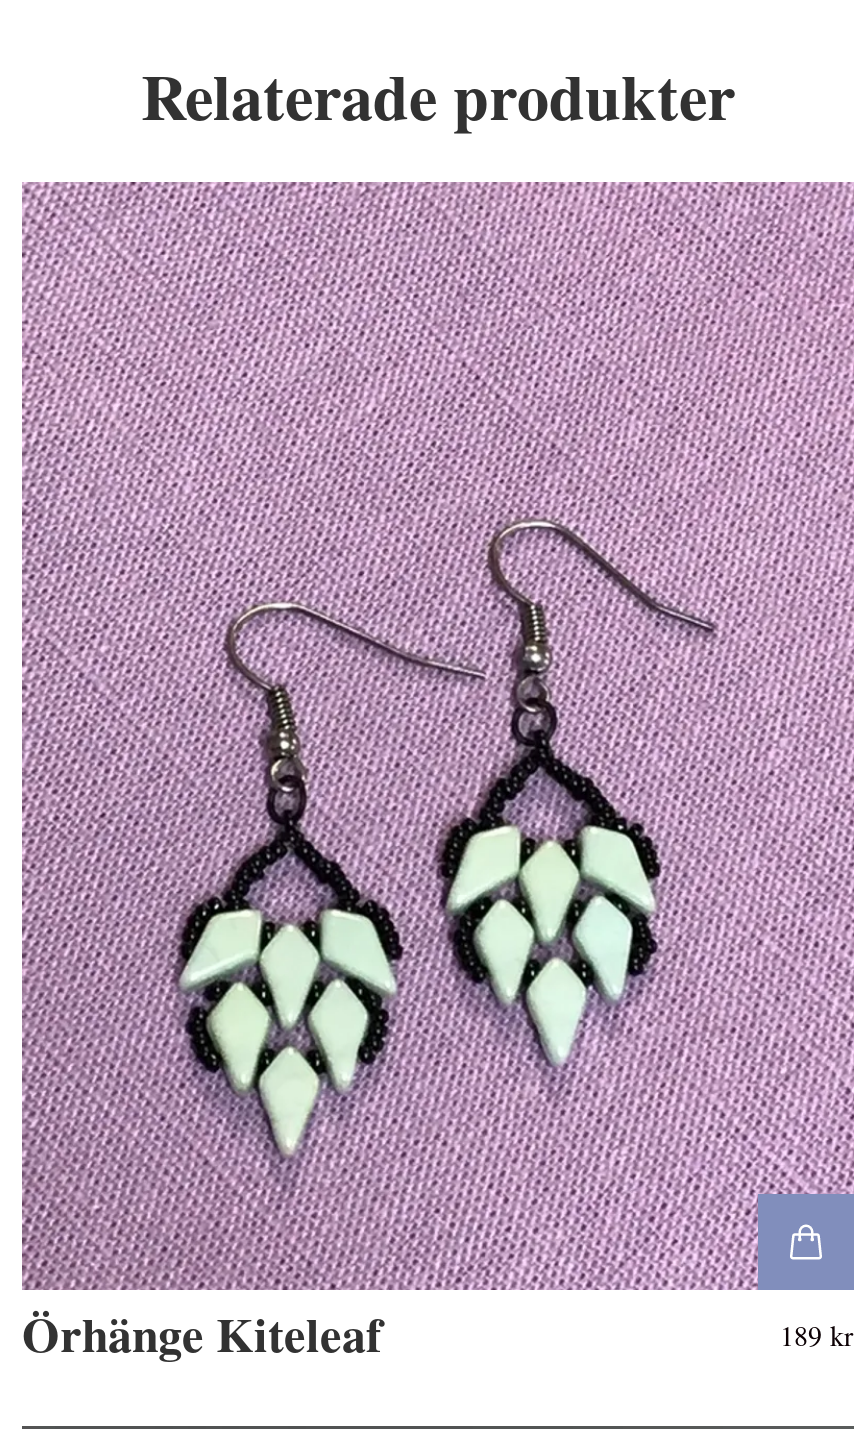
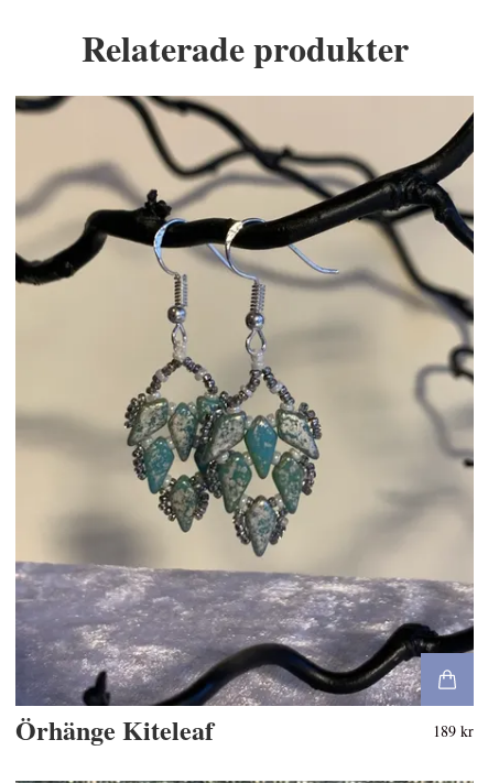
[20,180,854,1292] [image] -> [14,95,475,707] [image]

